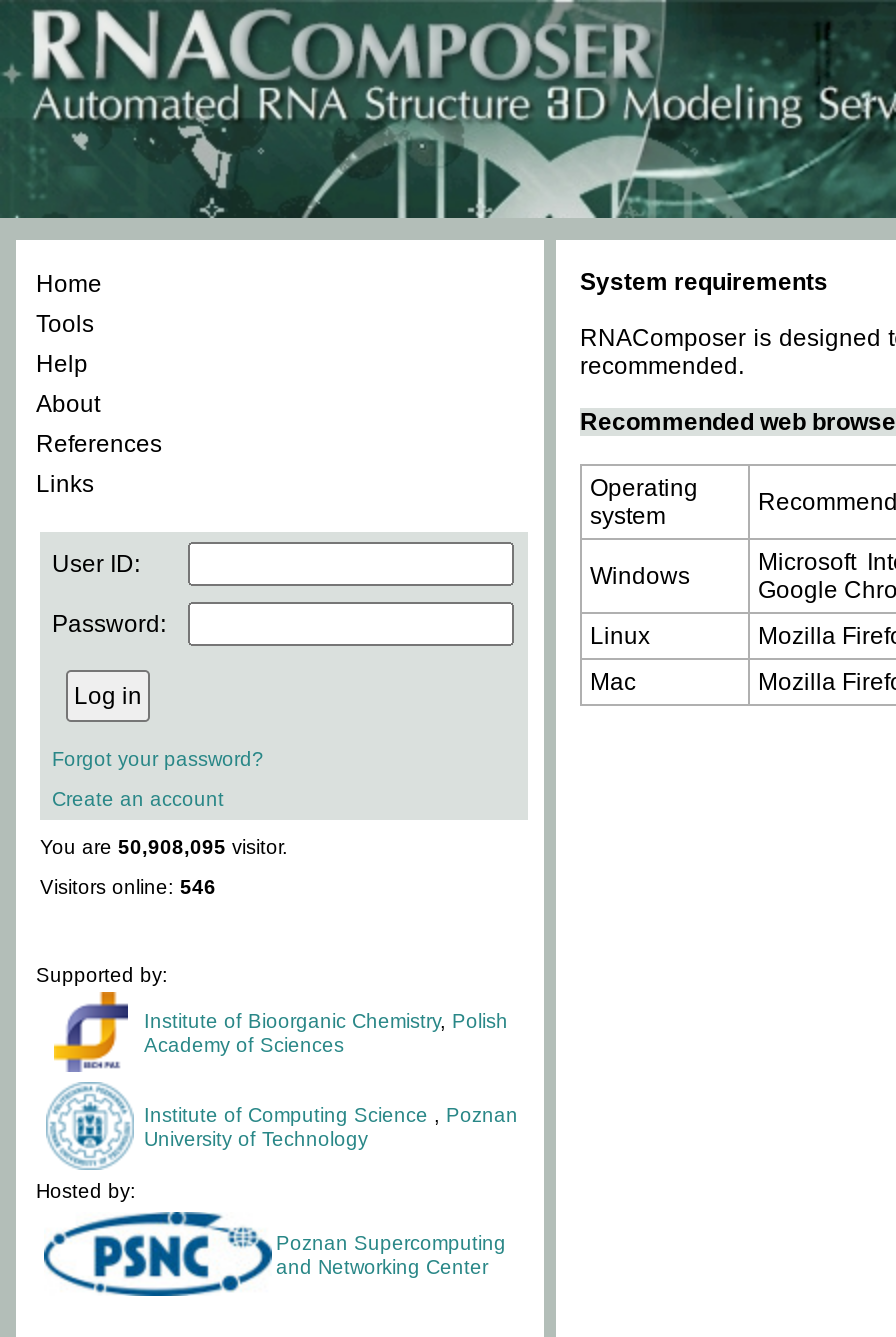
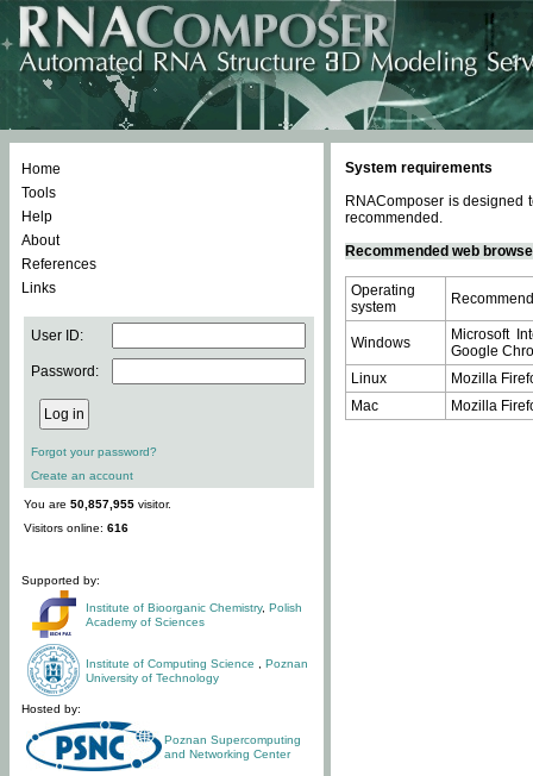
[40,836,288,858] You are 50,908,095 visitor. -> [24,497,171,511] You are 50,857,955 visitor.
[40,876,216,898] Visitors online: 546 -> [24,521,128,534] Visitors online: 616

